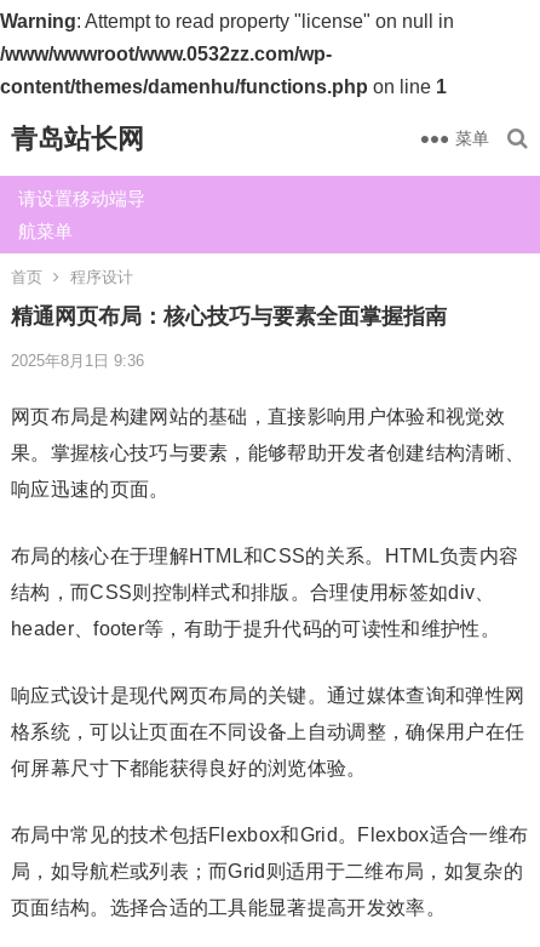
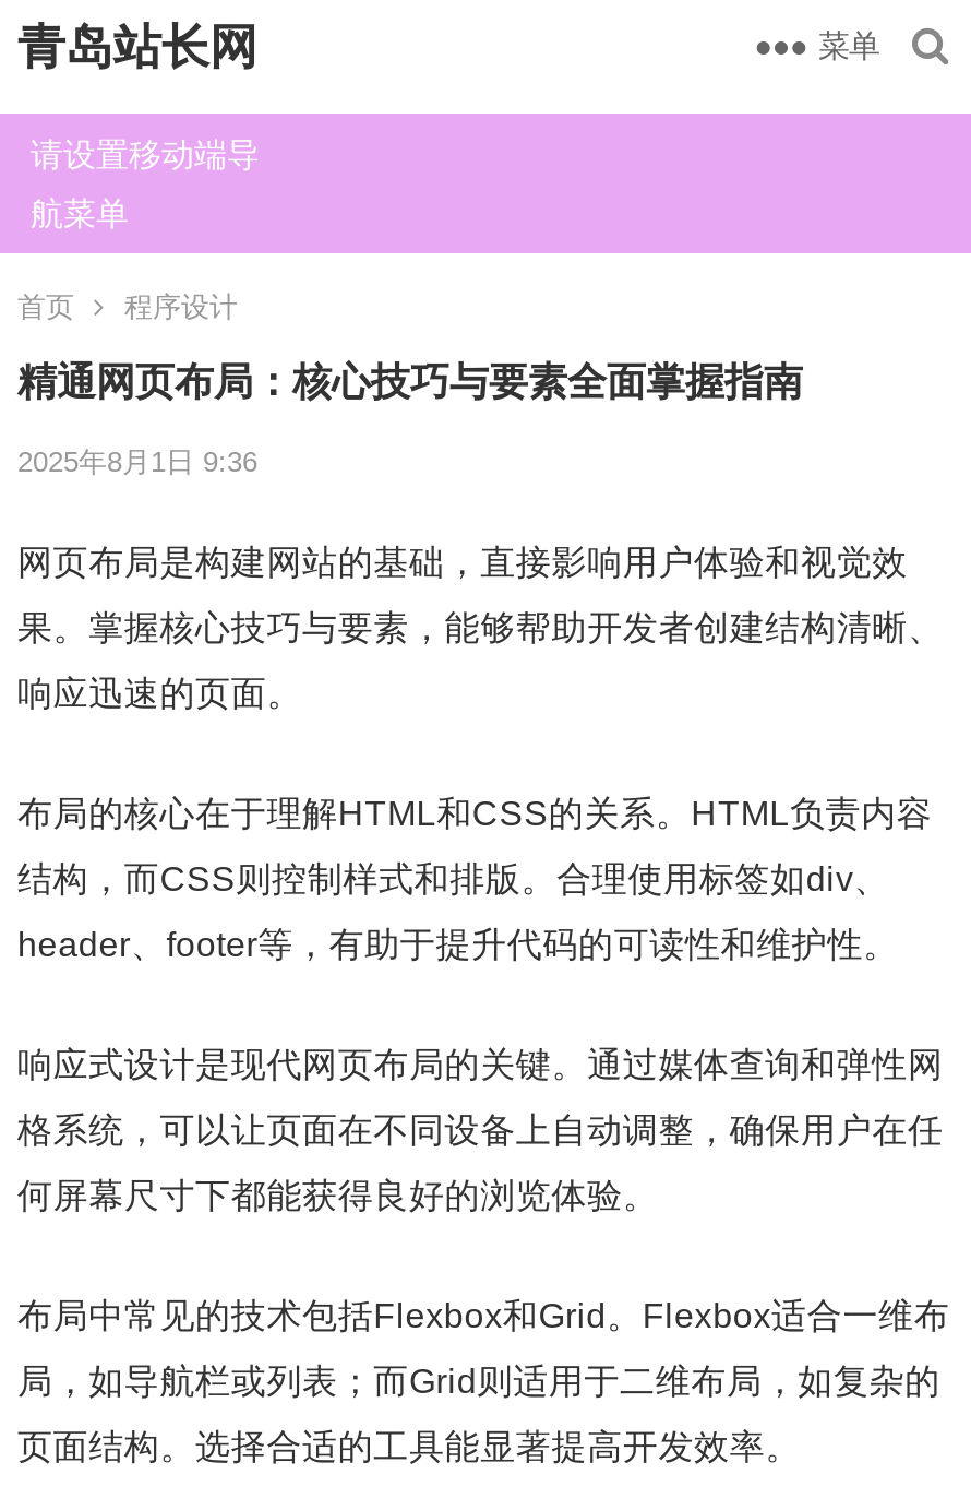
[0,11,454,97] Warning: Attempt to read property "license" on null in | /www/wwwroot/www.0532zz.com/wp- | content/themes/damenhu/functions.php on line 1 -> none

